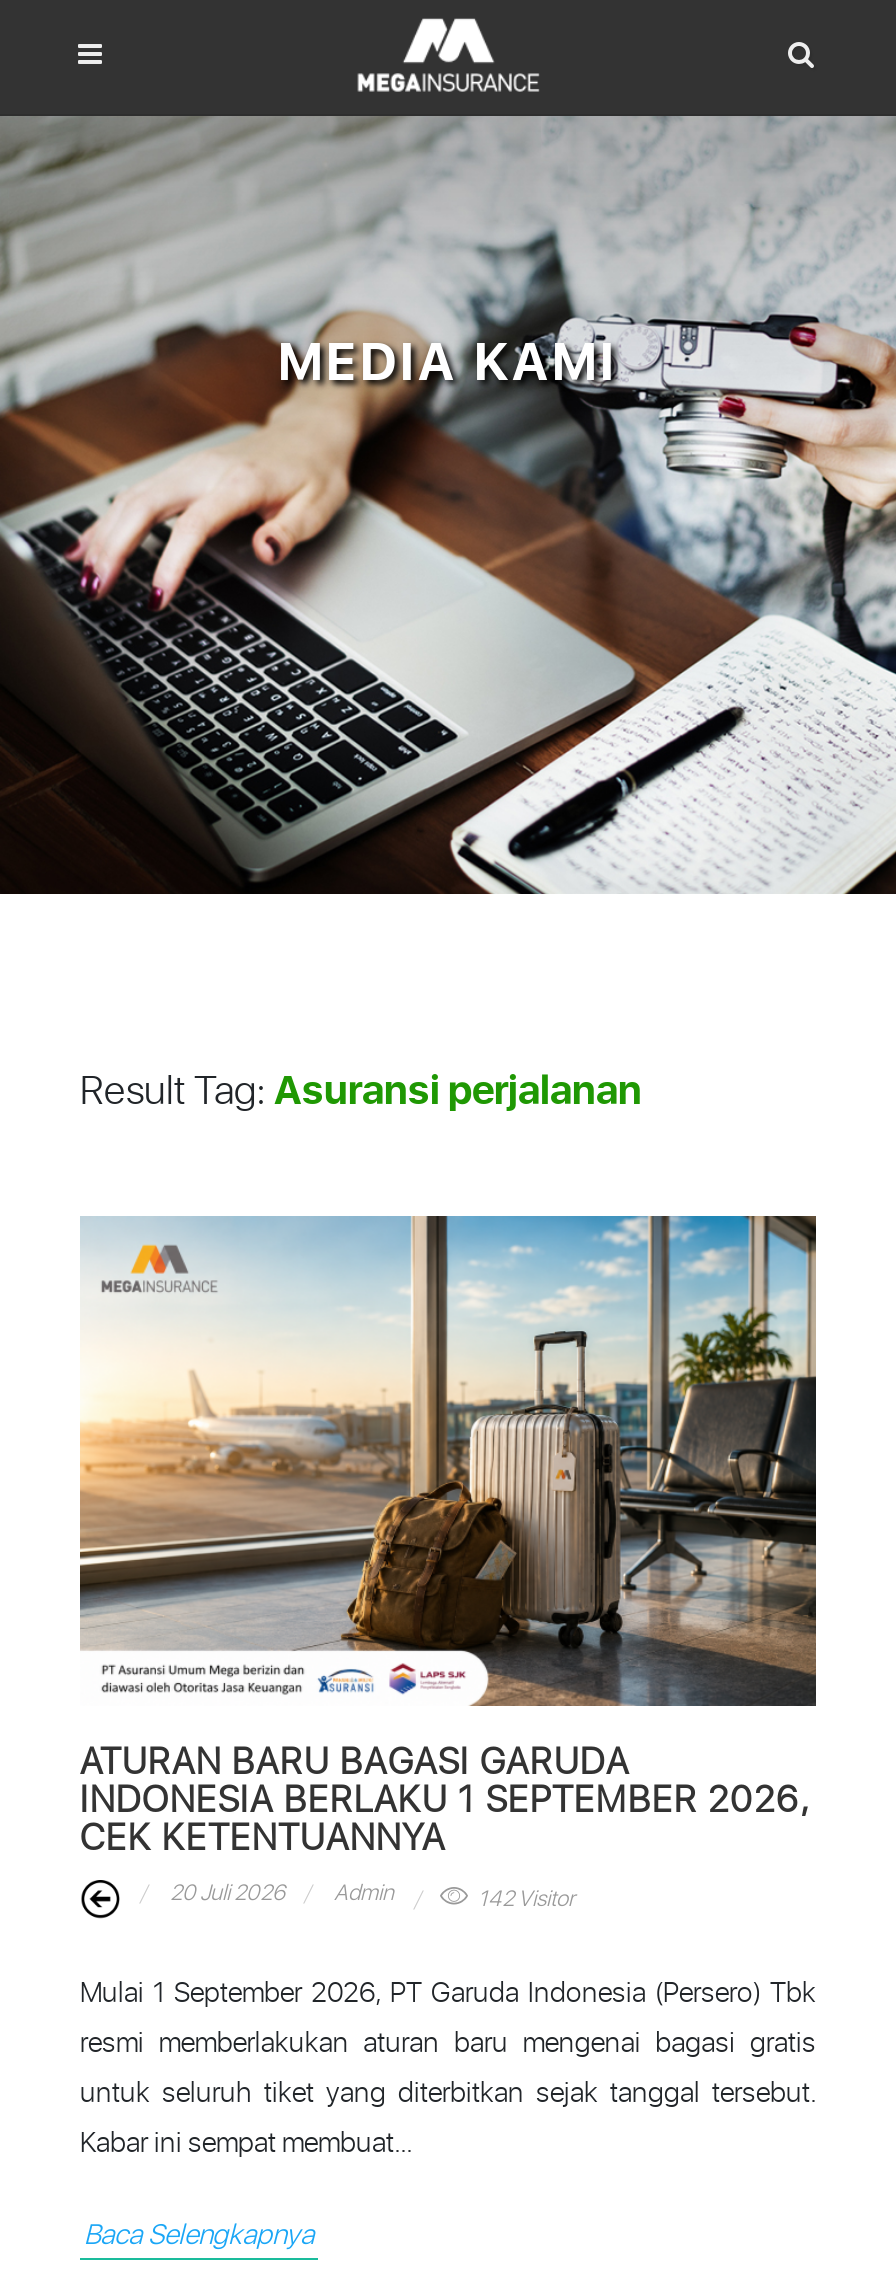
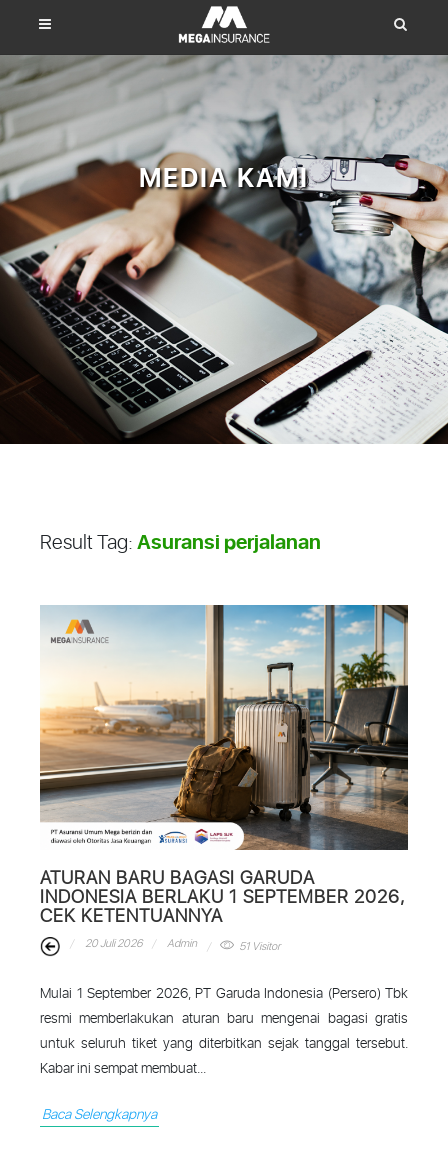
[474,1884,574,1916] 142 Visitor -> [237,939,280,955] 51 Visitor

